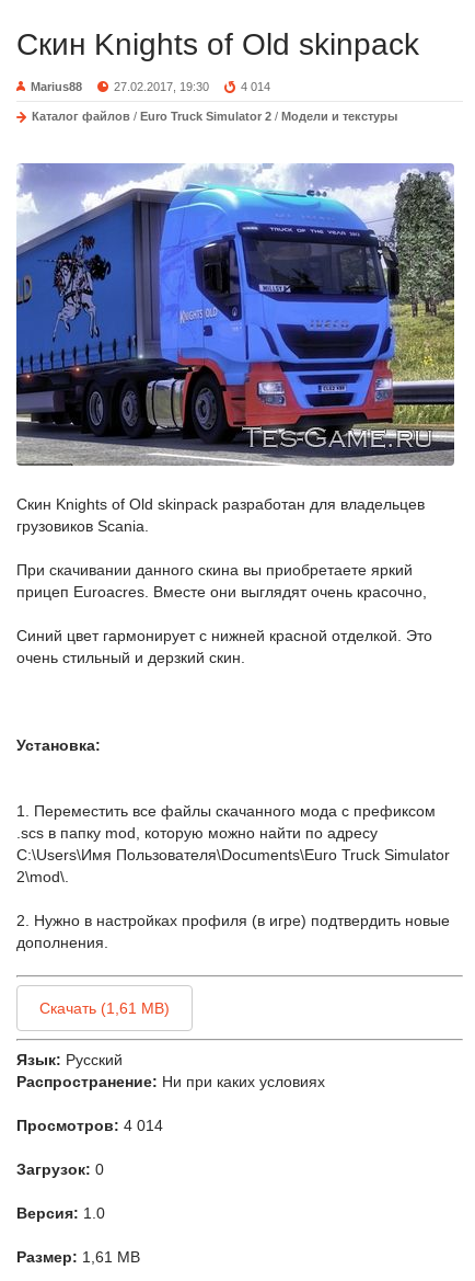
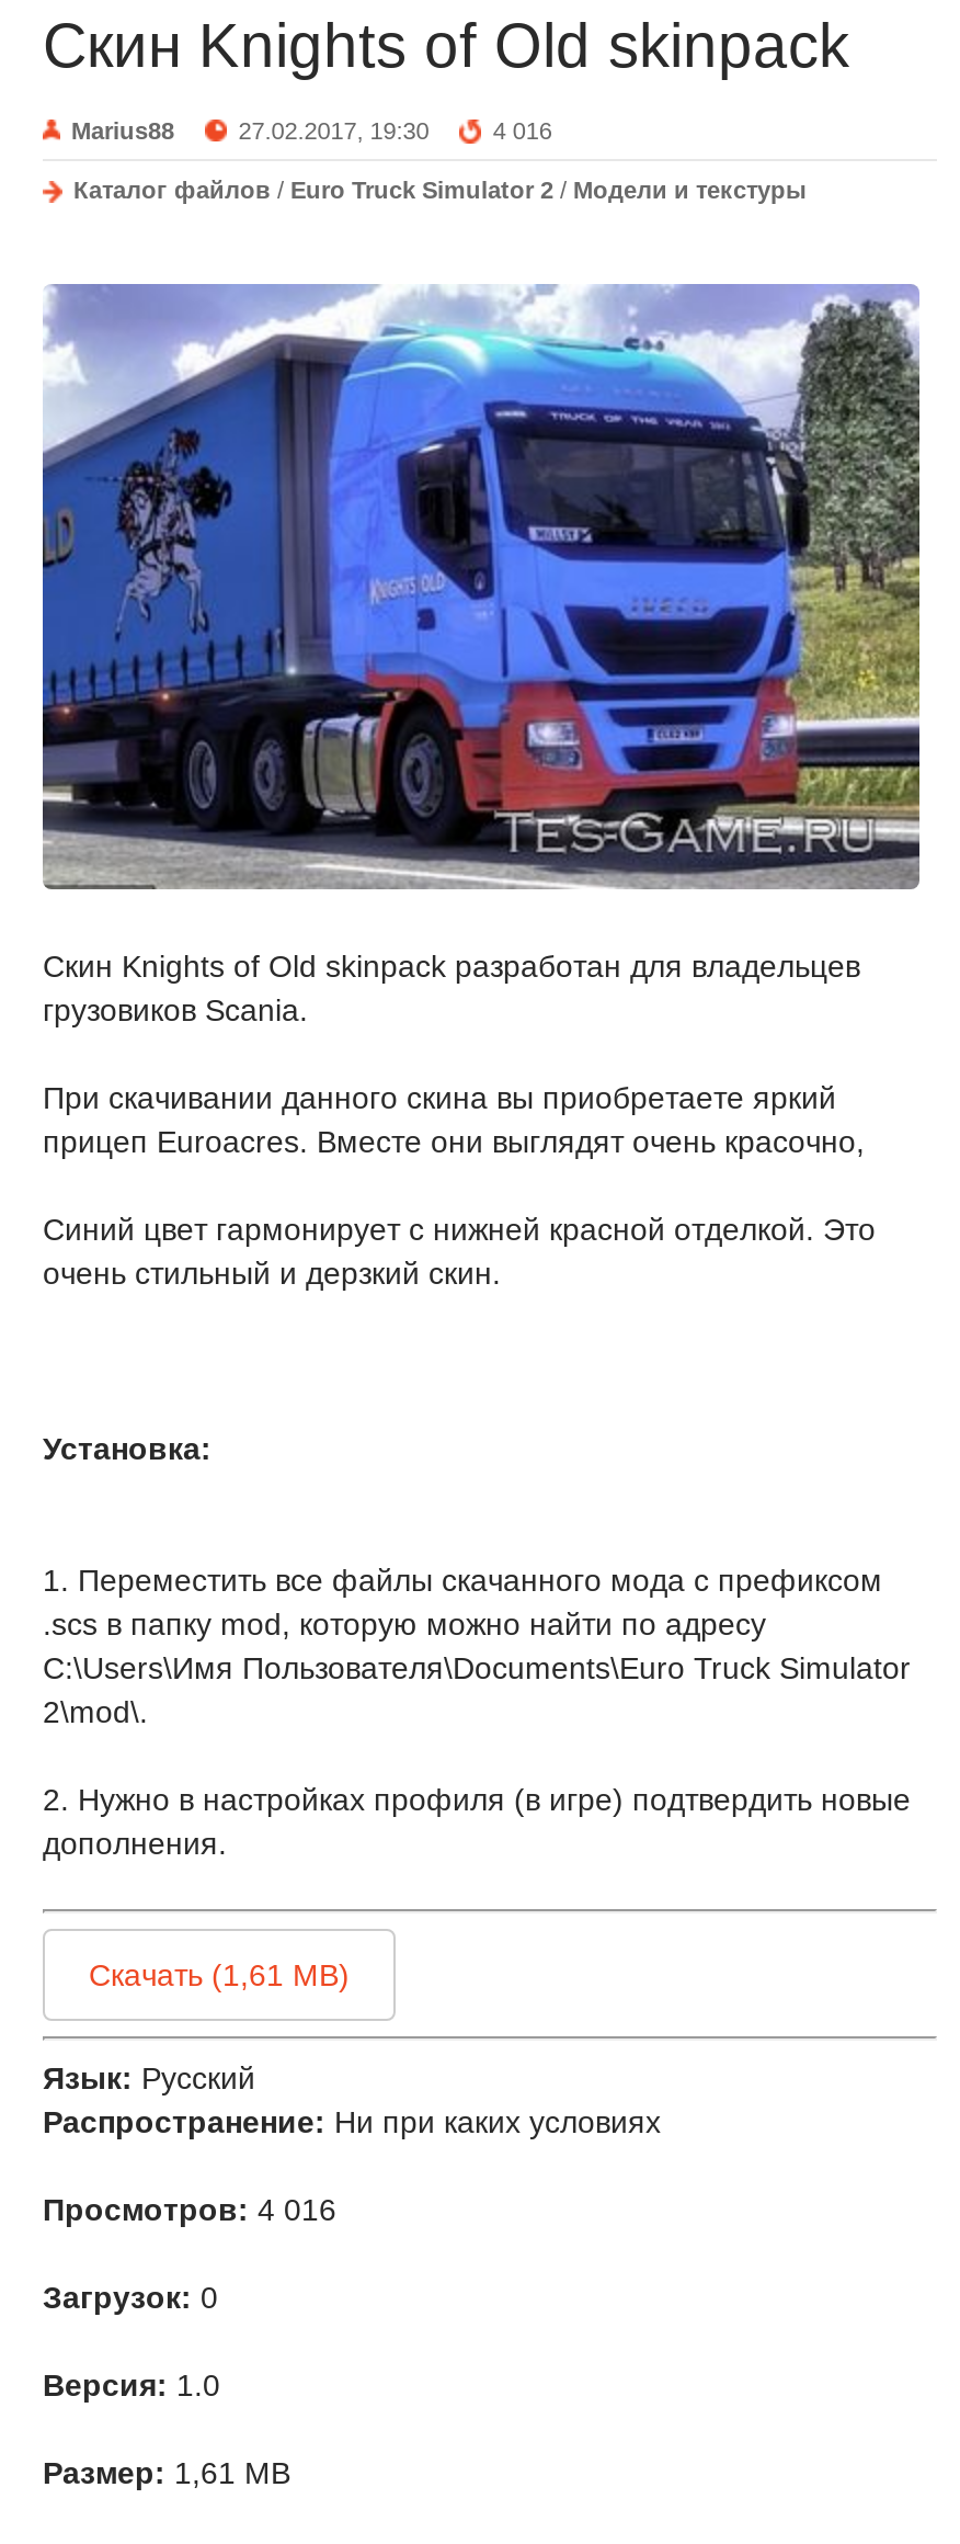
[241,80,271,93] 4 014 -> [493,117,552,144] 4 016
[16,1117,163,1134] Просмотров: 4 014 -> [43,2192,336,2227] Просмотров: 4 016

